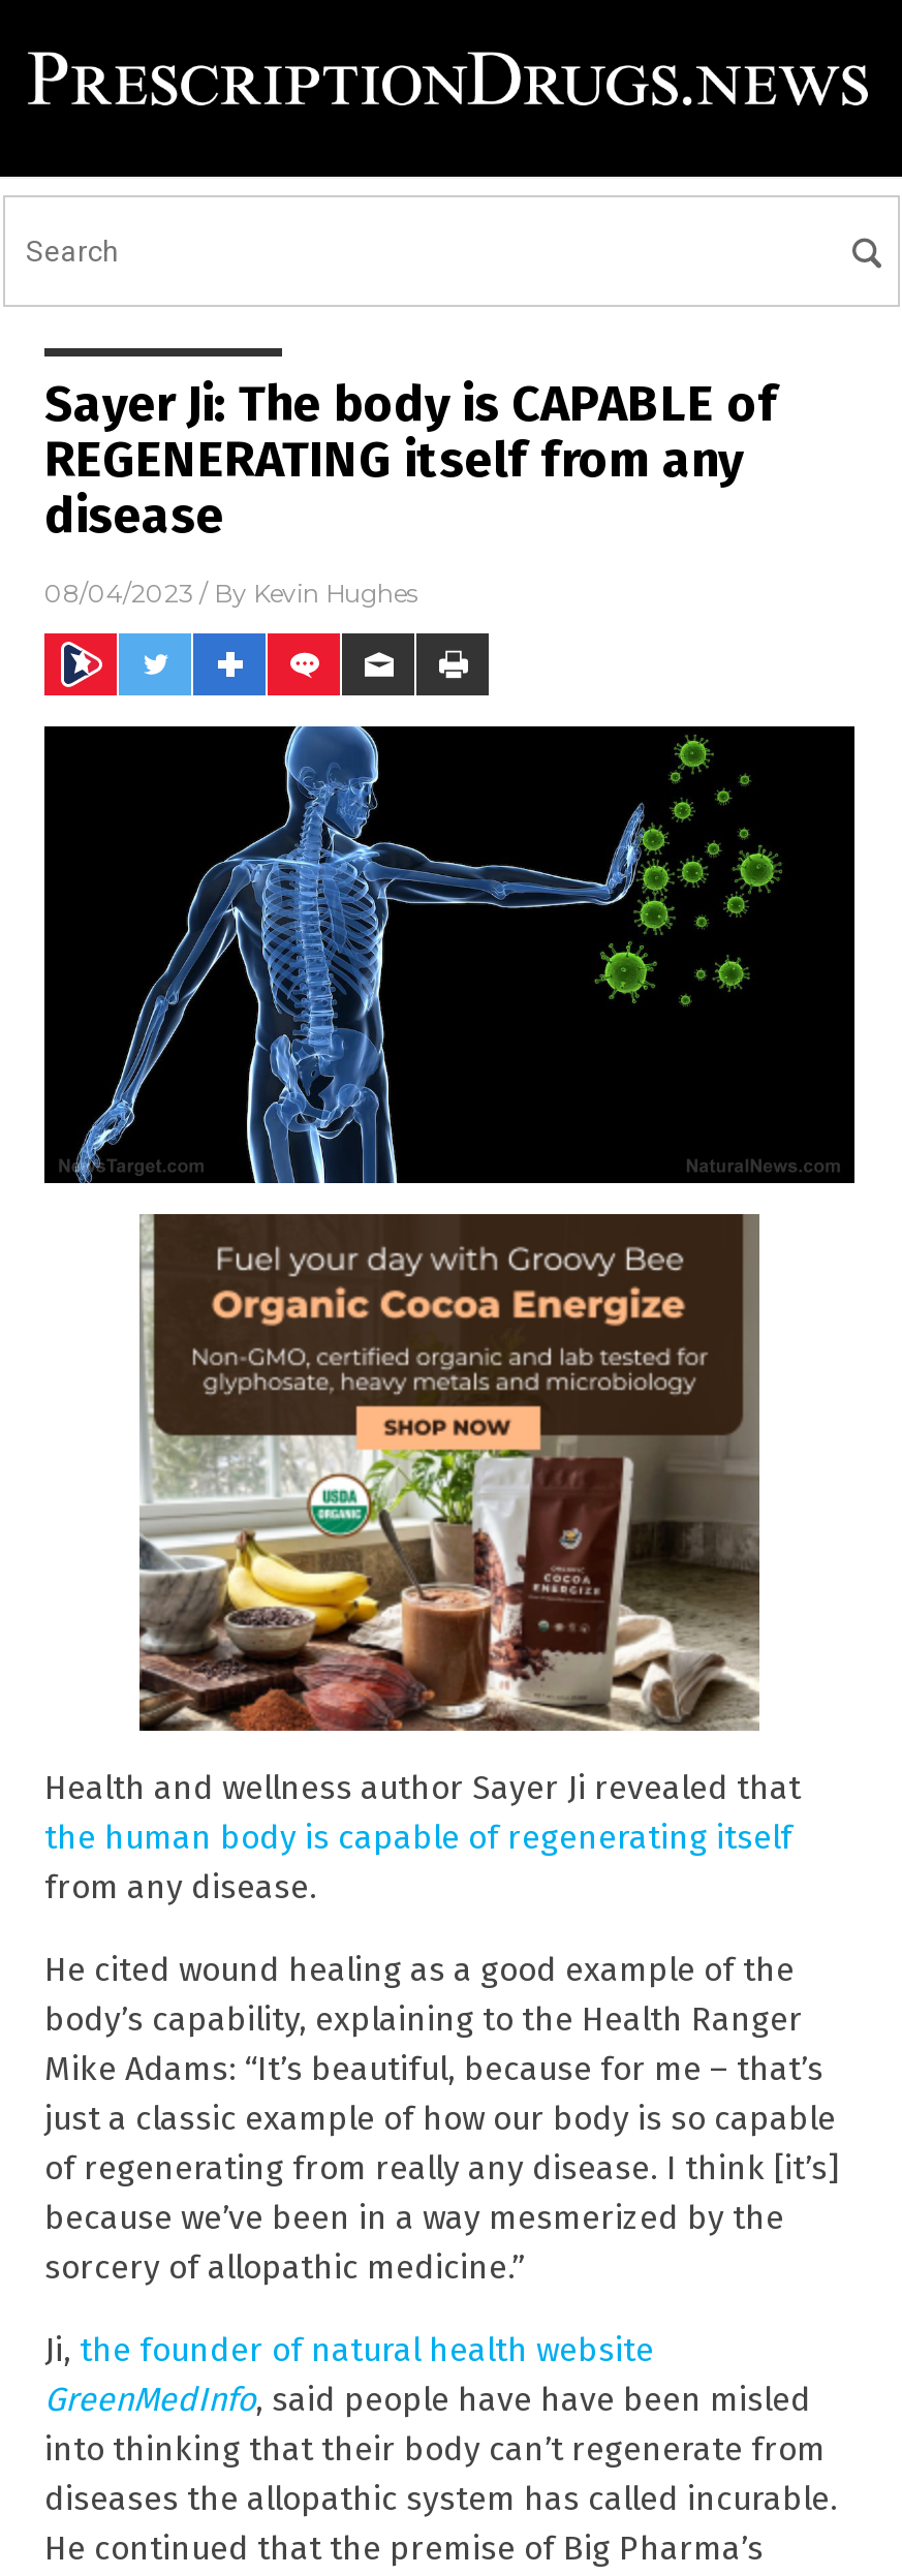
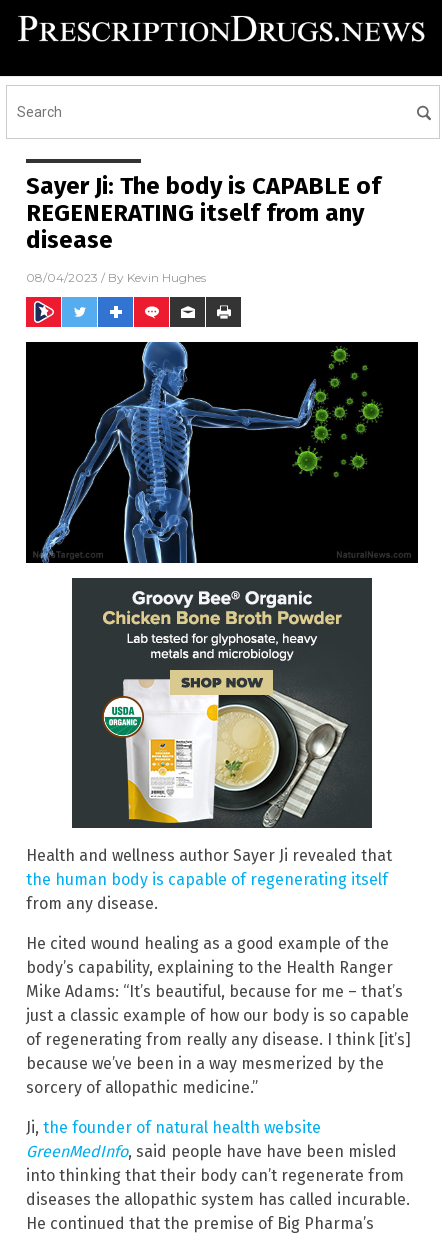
[139,1214,759,1733] [image] -> [71,578,373,829] [image]

